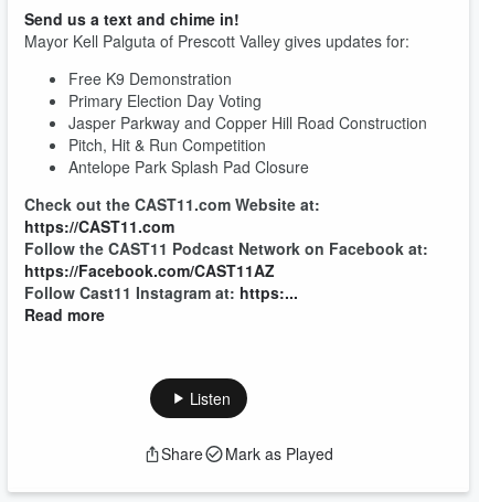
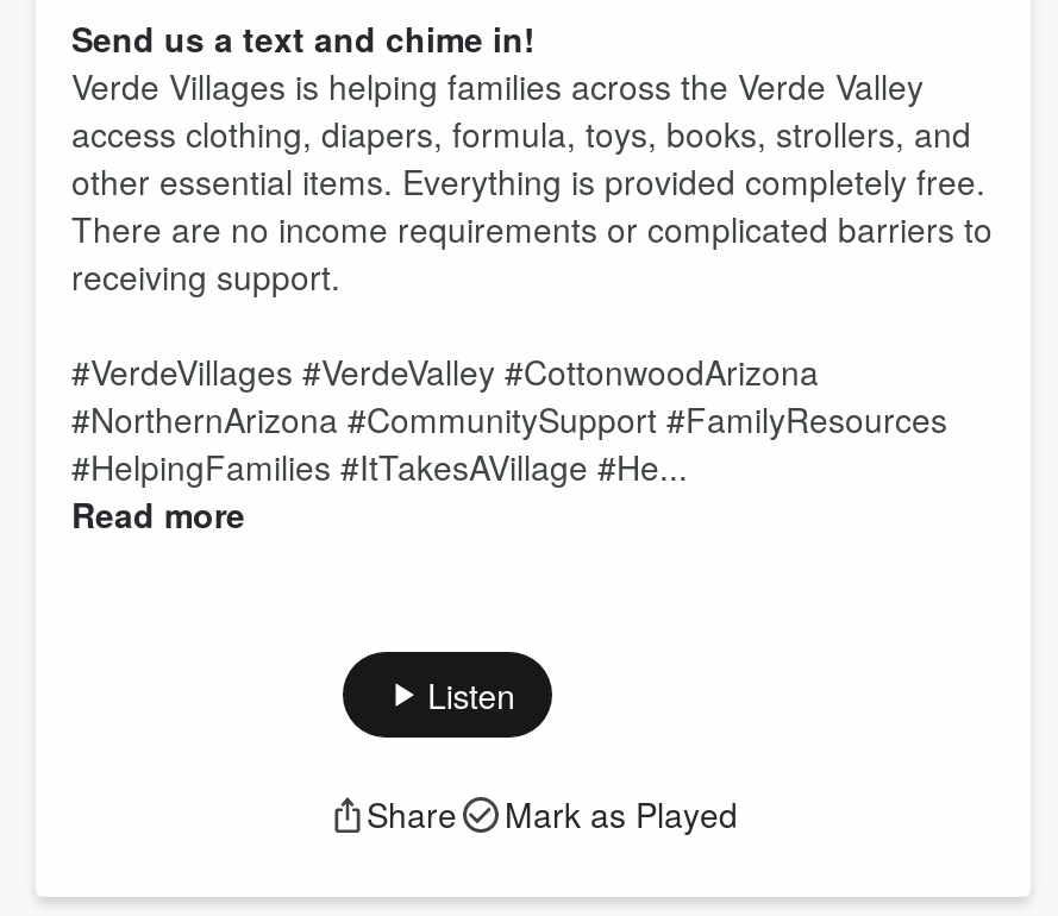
[24,30,428,303] Mayor Kell Palguta of Prescott Valley gives updates for: | Free K9 Demonstration | Primary Election Day Voting | Jasper Parkway and Copper Hill Road Construction | Pitch, Hit & Run Competition | Antelope Park Splash Pad Closure | Check out the CAST11.com Website at: | https://CAST11.com | Follow the CAST11 Podcast Network on Facebook at: | https://Facebook.com/CAST11AZ | Follow Cast11 Instagram at: https:... -> [71,62,993,490] Verde Villages is helping families across the Verde Valley | access clothing, diapers, formula, toys, books, strollers, and | other essential items. Everything is provided completely free. | There are no income requirements or complicated barriers to | receiving support. | #VerdeVillages #VerdeValley #CottonwoodArizona | #NorthernArizona #CommunitySupport #FamilyResources | #HelpingFamilies #ItTakesAVillage #He...

